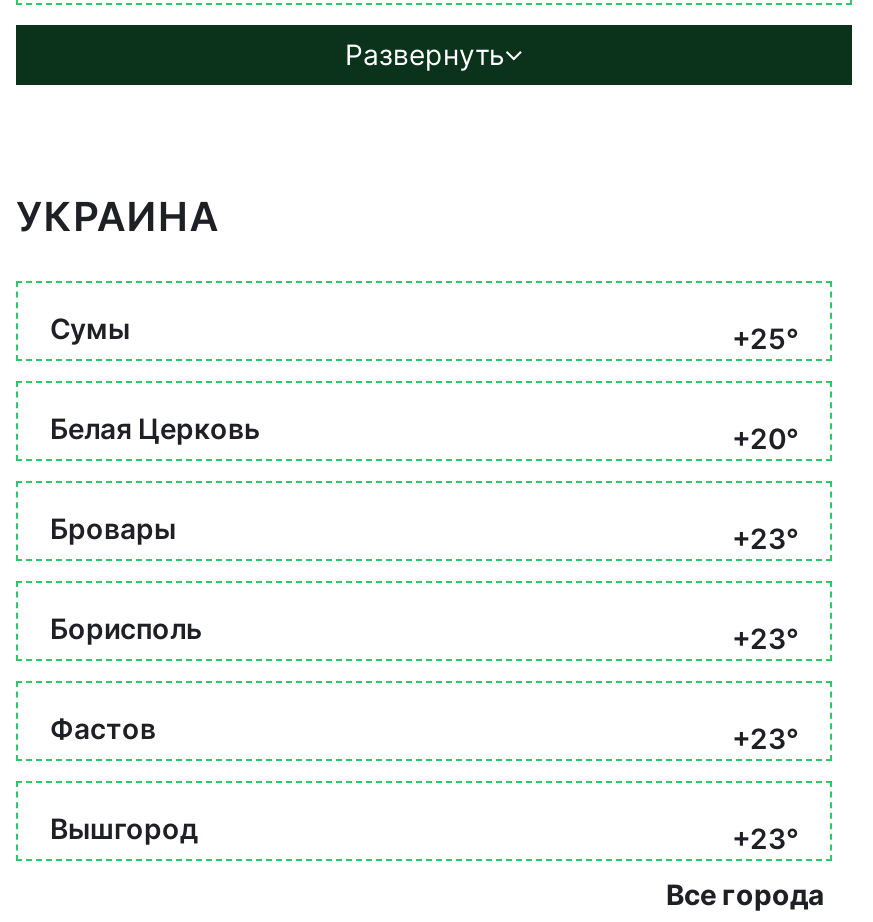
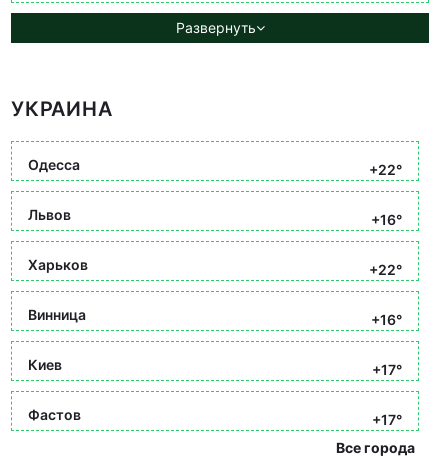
[50,310,798,655] Сумы | +25° | Белая Церковь | +20° | Бровары | +23° | Борисполь | +23° -> [28,155,402,378] Одесса | +22° | Львов | +16° | Харьков | +22° | Винница | +16° | Киев | +17°
[50,721,798,855] +23° | Вышгород | +23° -> [372,411,402,428] +17°
moved [50,710,156,744] -> [28,405,81,422]: Фастов

